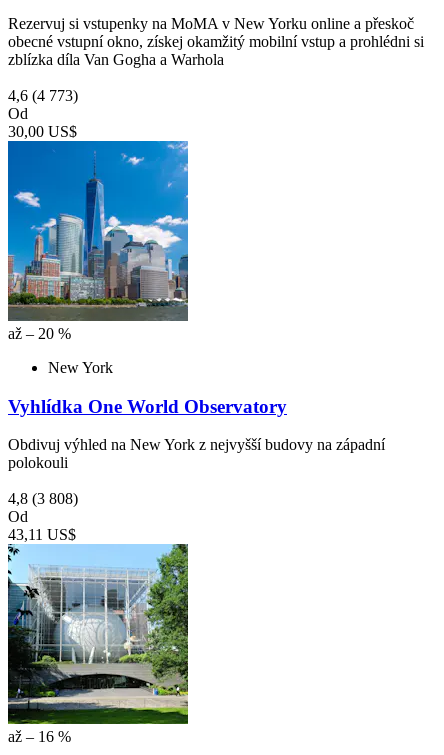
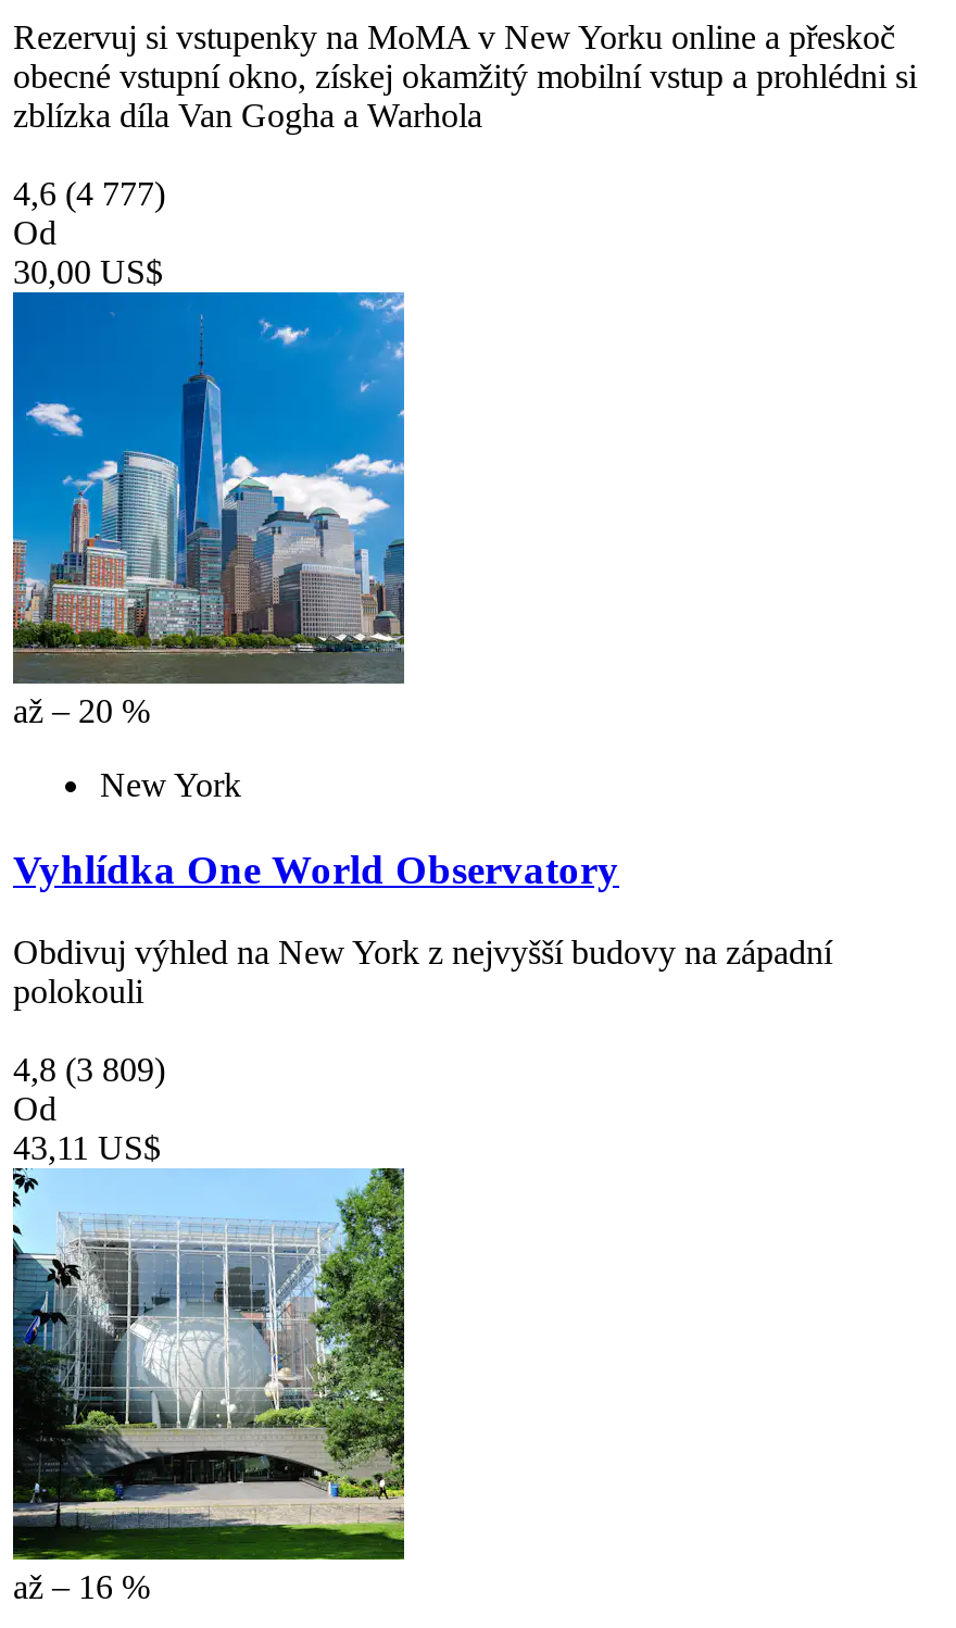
[8,87,78,104] 4,6 (4 773) -> [13,175,165,212] 4,6 (4 777)
[8,490,78,507] 4,8 (3 808) -> [13,1052,165,1089] 4,8 (3 809)

